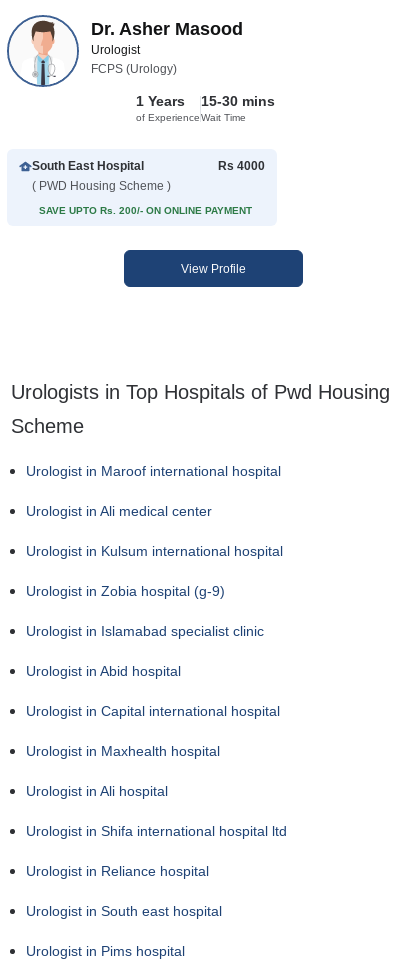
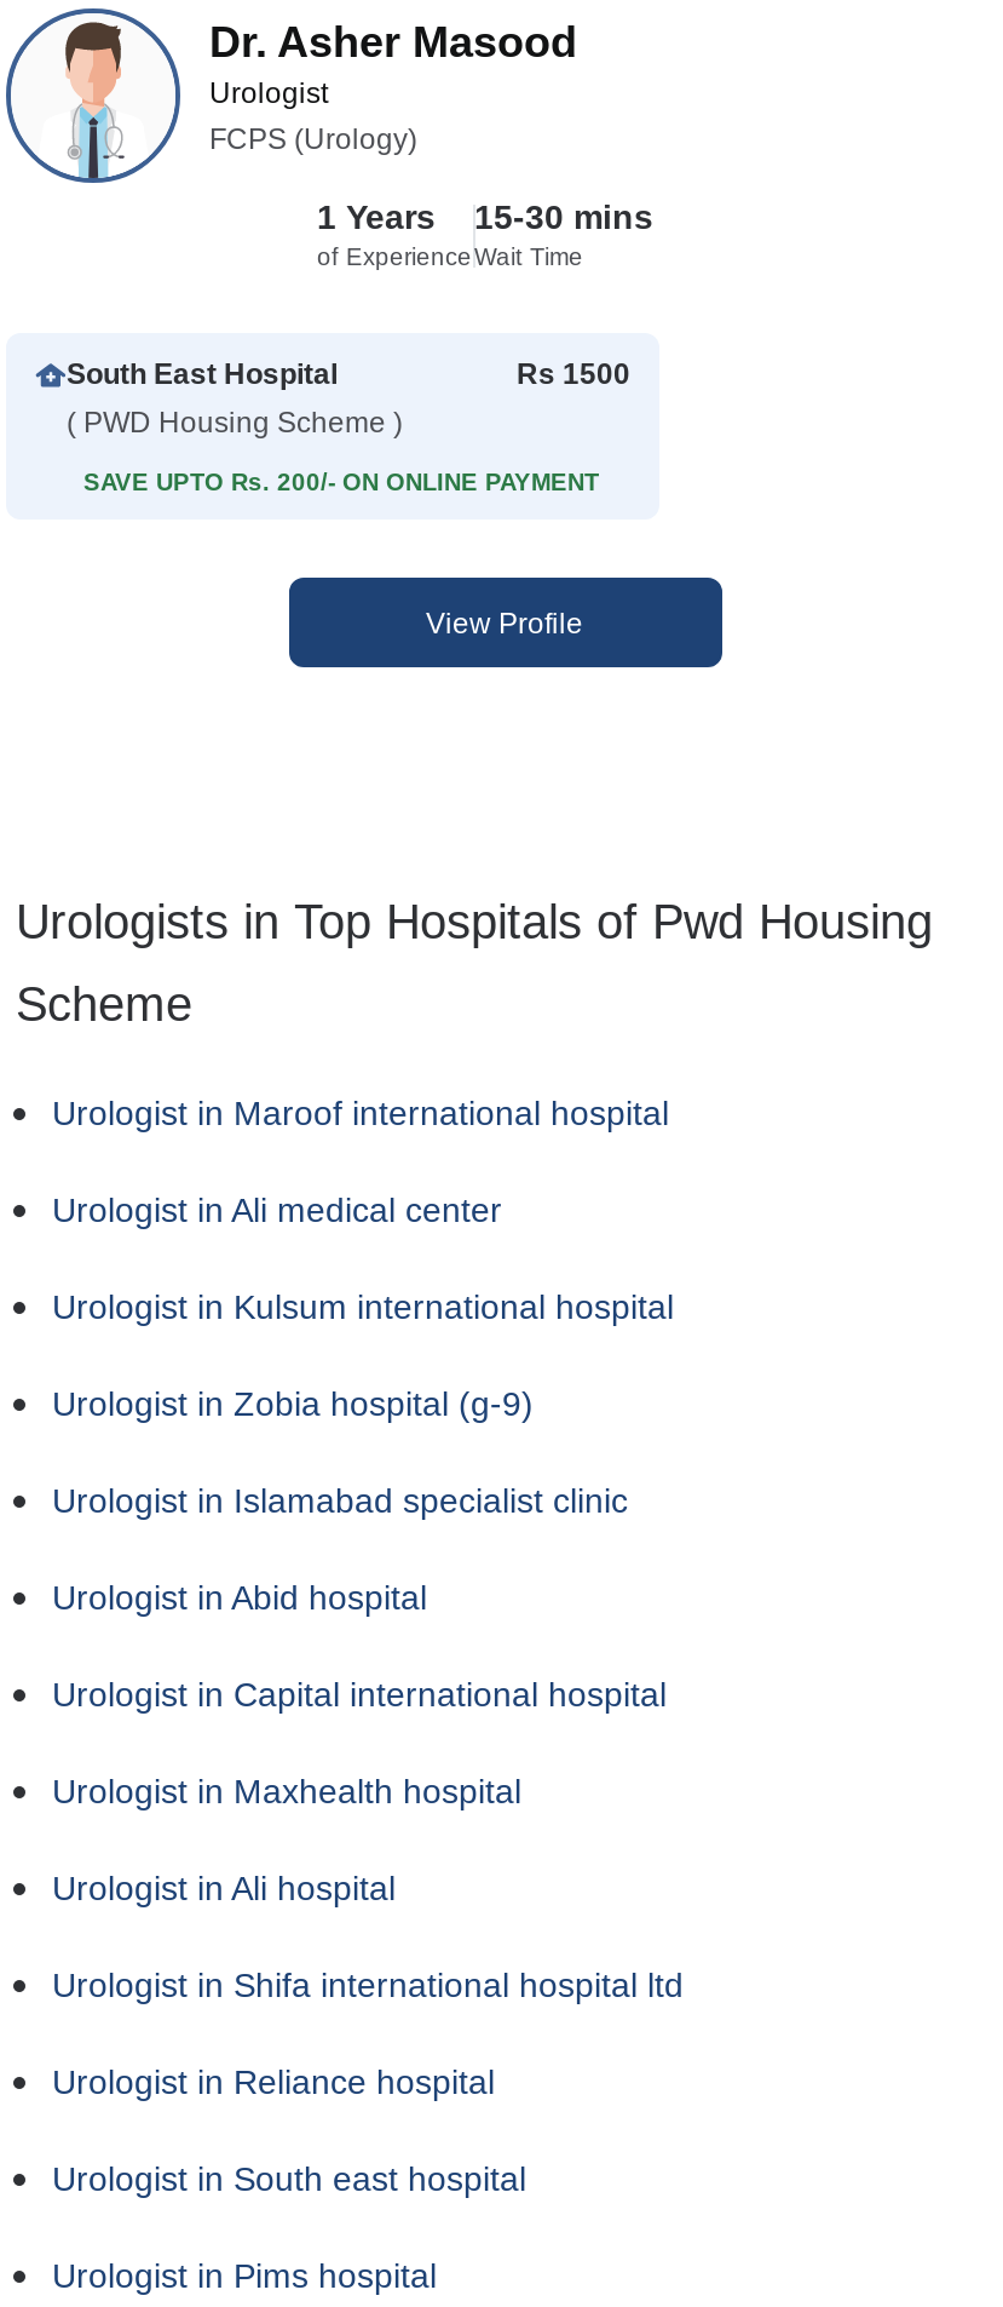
[218,159,265,173] Rs 4000 -> [517,358,630,392] Rs 1500

